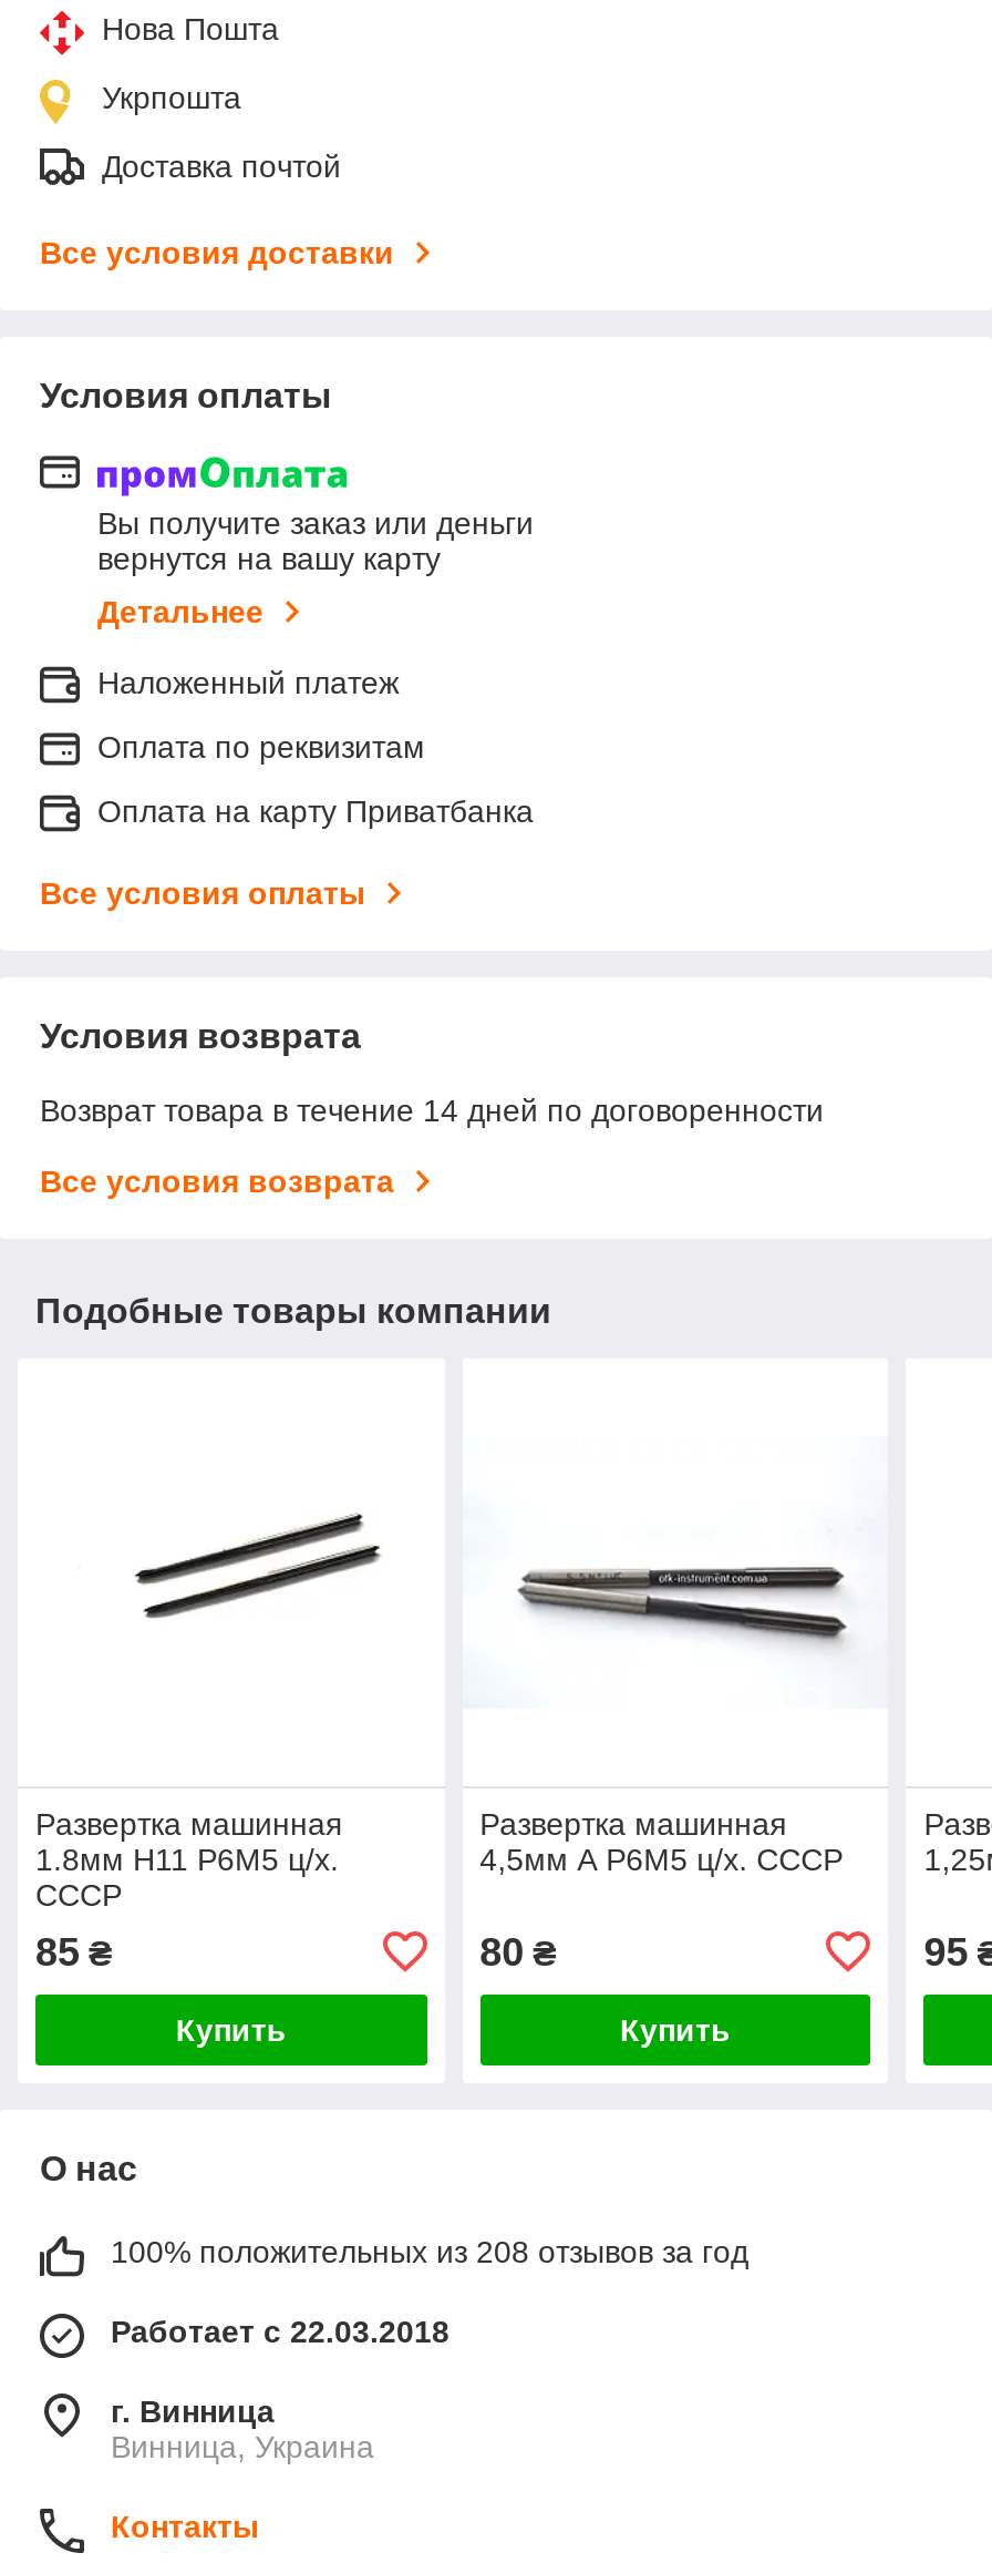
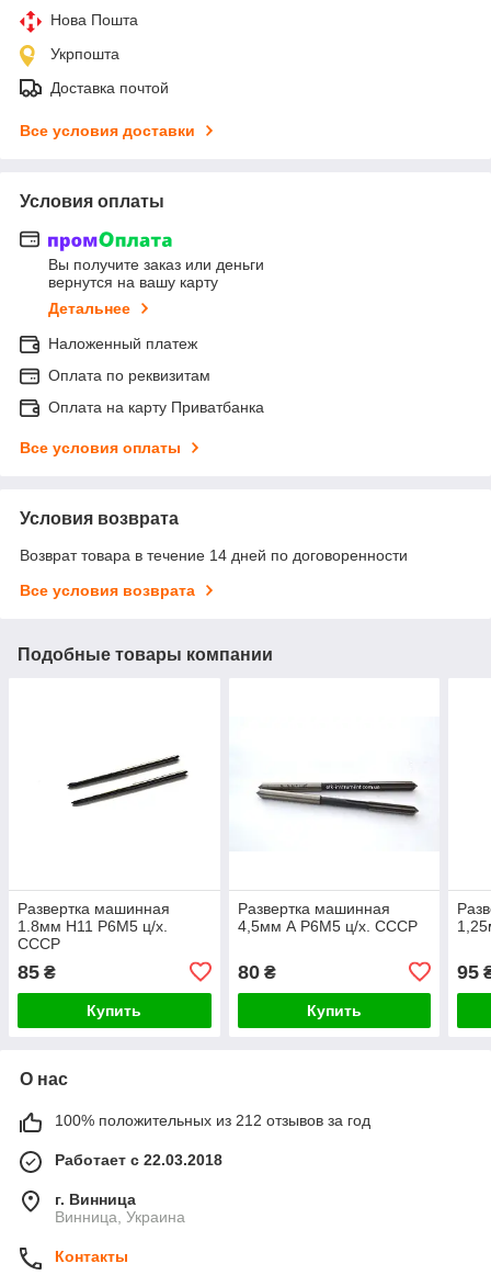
[111,2233,748,2269] 100% положительных из 208 отзывов за год -> [55,1111,370,1129] 100% положительных из 212 отзывов за год

